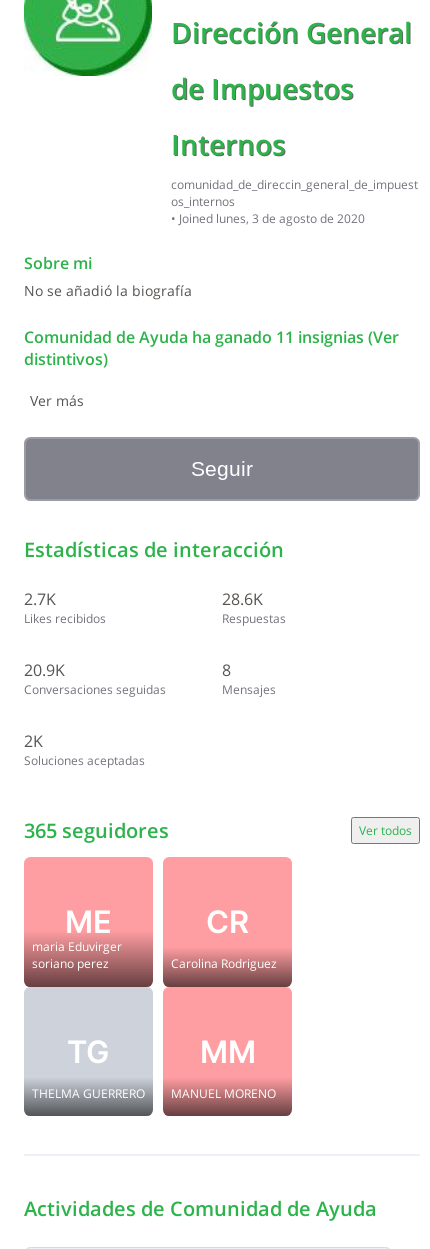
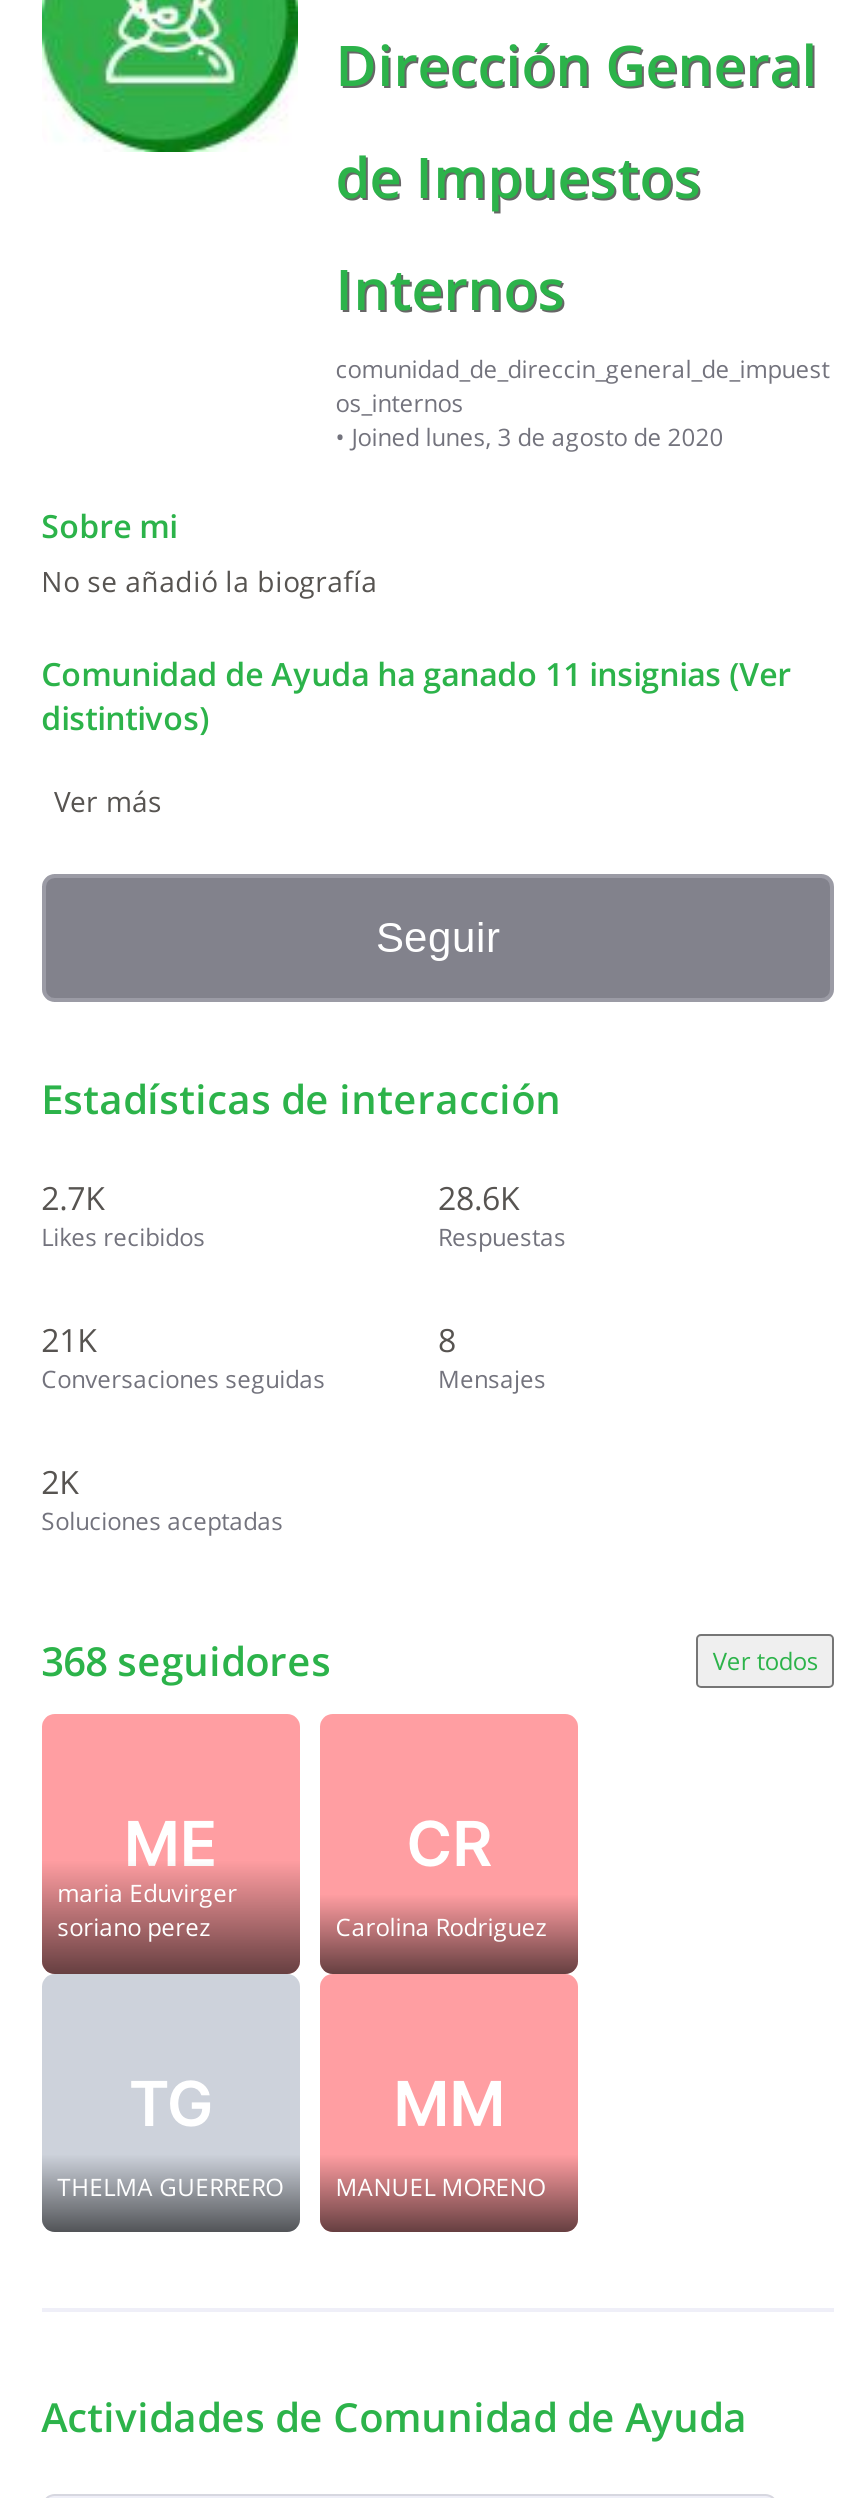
[24,659,65,681] 20.9K -> [41,1319,97,1363] 21K
[24,817,169,844] 365 seguidores -> [41,1635,331,1689] 368 seguidores

